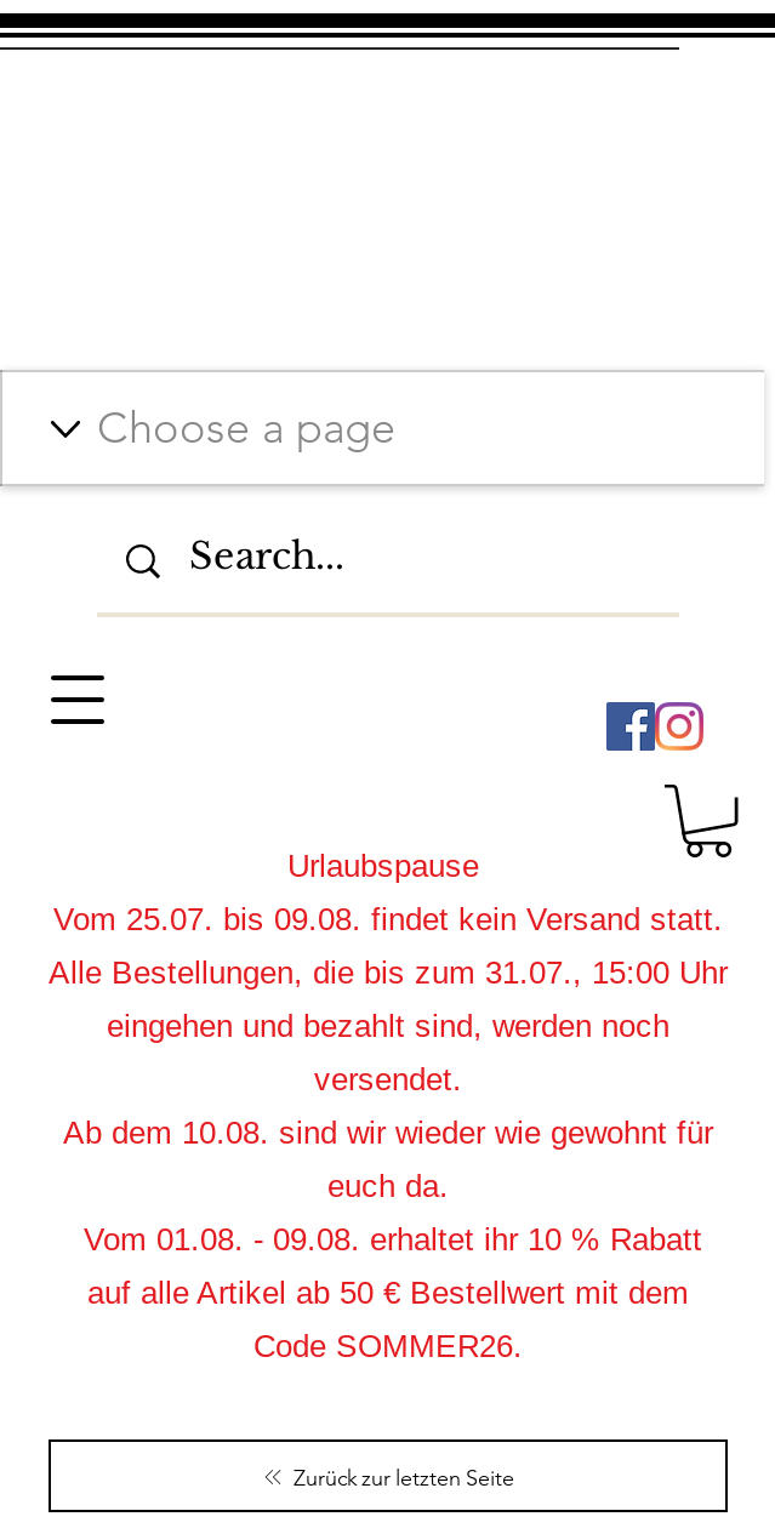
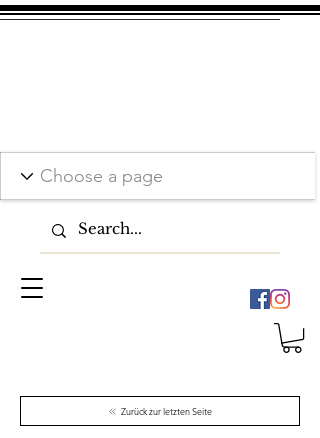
[49,848,728,1365] Urlaubspause | Vom 25.07. bis 09.08. findet kein Versand statt. | Alle Bestellungen, die bis zum 31.07., 15:00 Uhr | eingehen und bezahlt sind, werden noch | versendet. | Ab dem 10.08. sind wir wieder wie gewohnt für | euch da. | Vom 01.08. - 09.08. erhaltet ihr 10 % Rabatt | auf alle Artikel ab 50 € Bestellwert mit dem | Code SOMMER26. -> none

